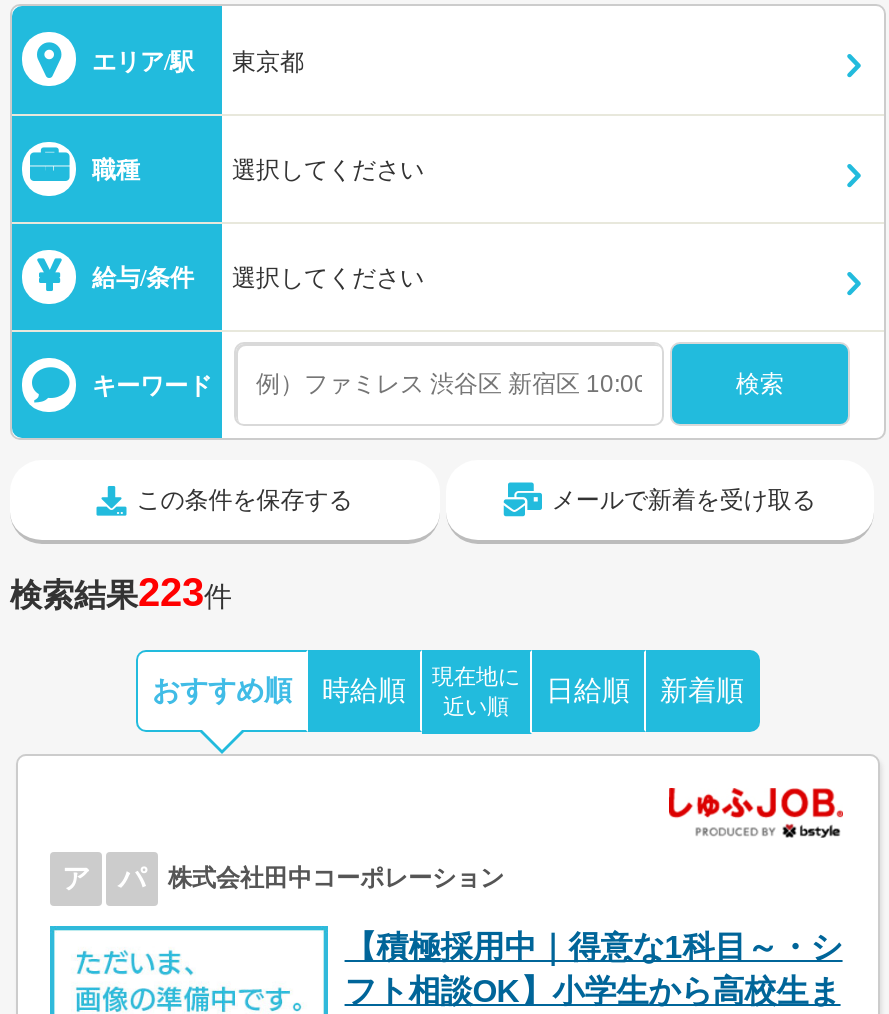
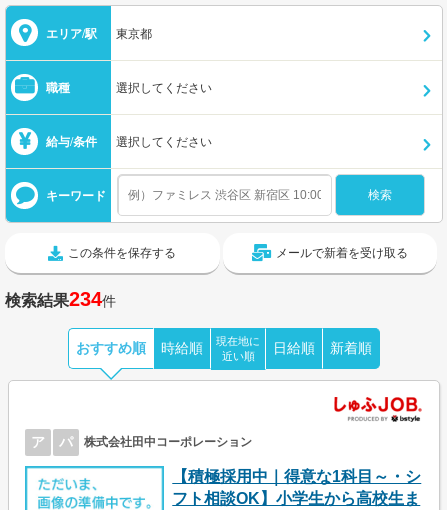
[10,569,232,613] 検索結果223件 -> [5,288,116,310] 検索結果234件

